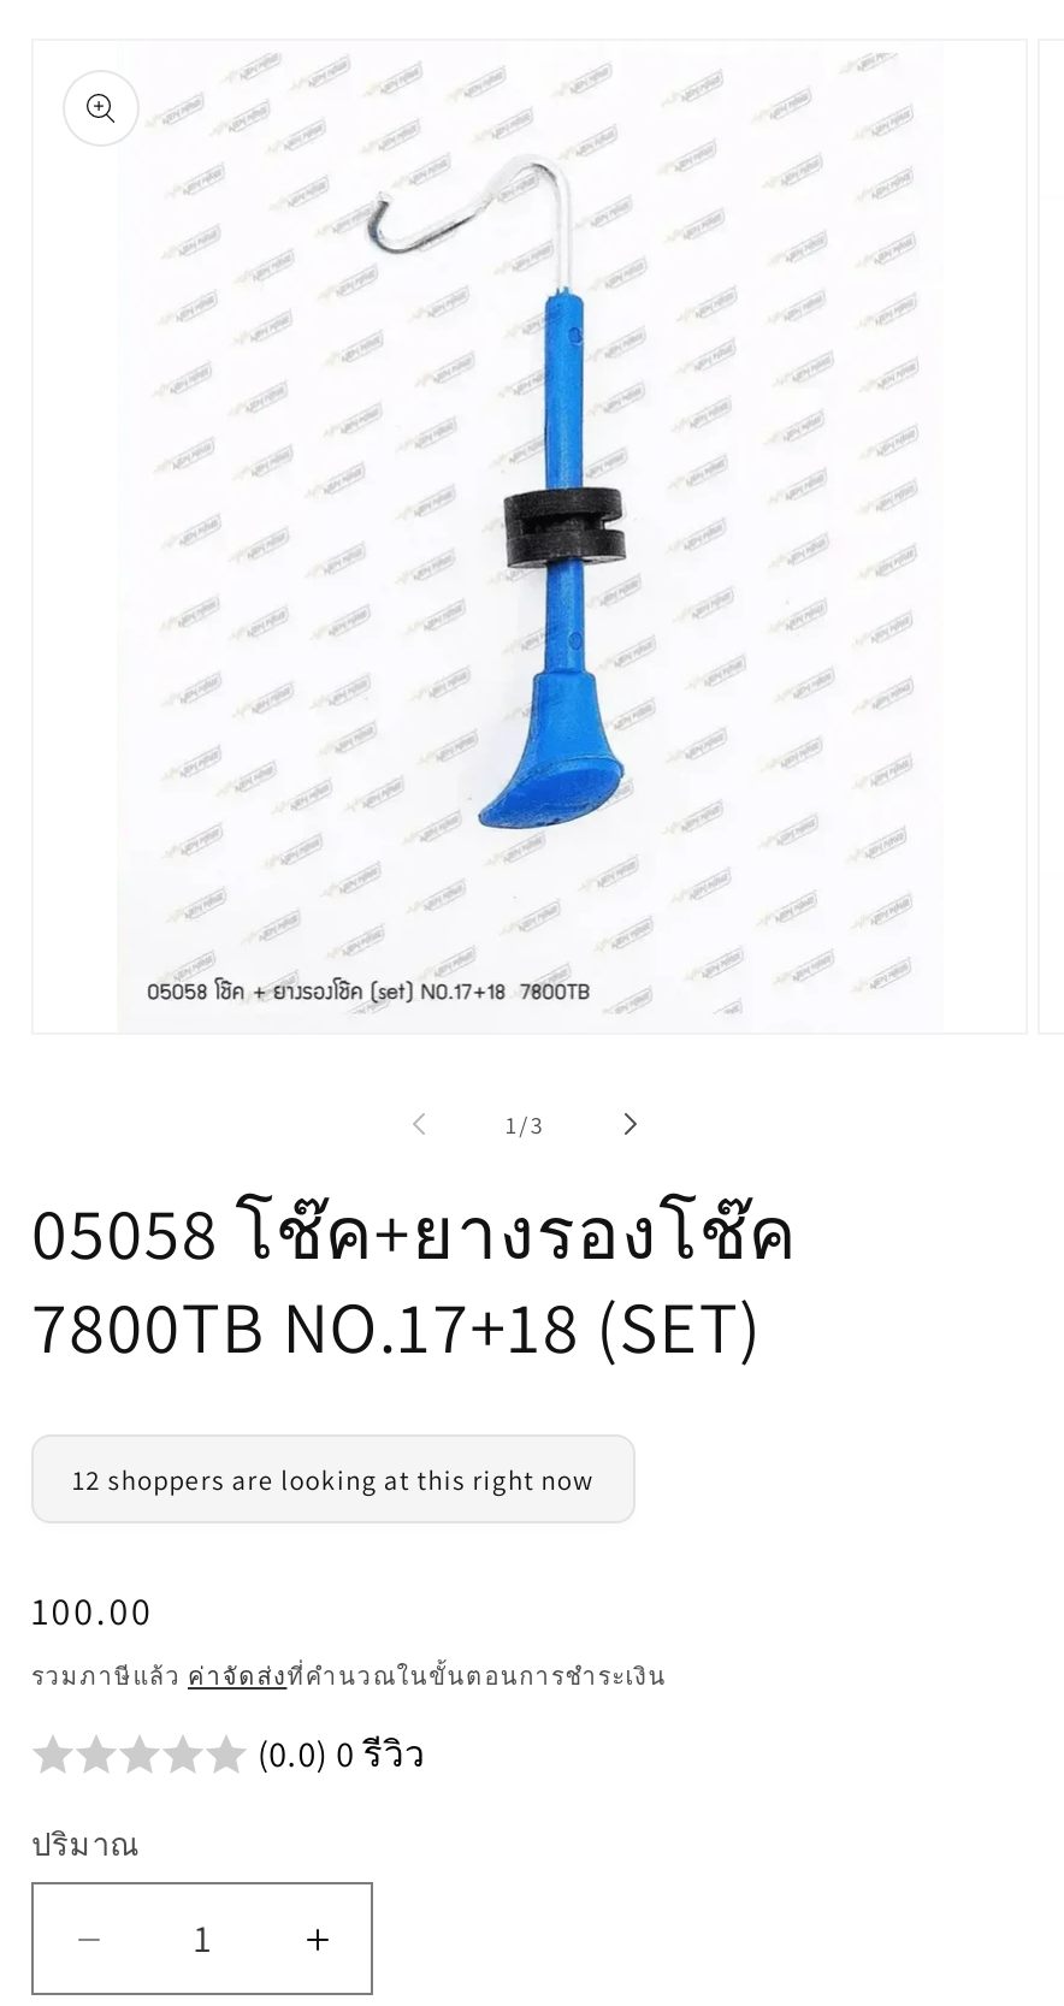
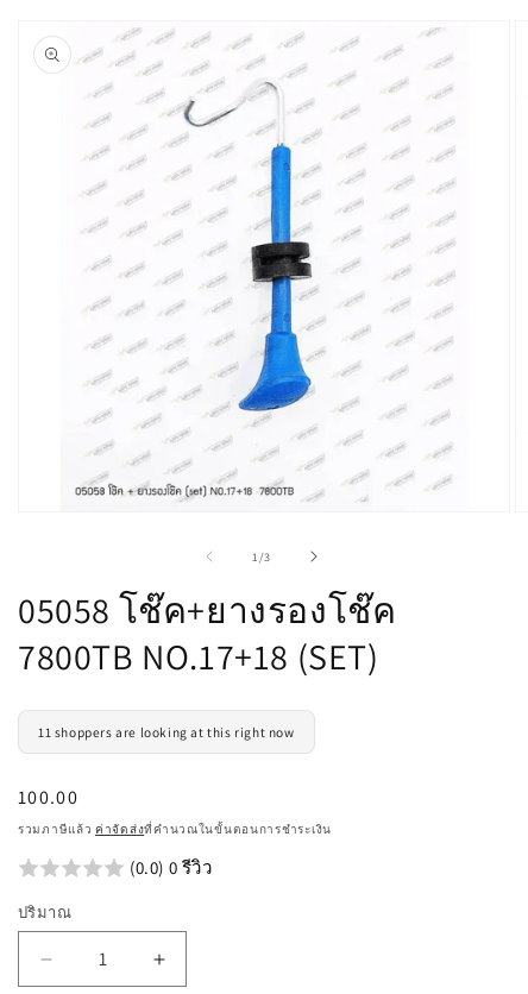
[72,1461,594,1497] 12 shoppers are looking at this right now -> [38,723,294,741] 11 shoppers are looking at this right now

